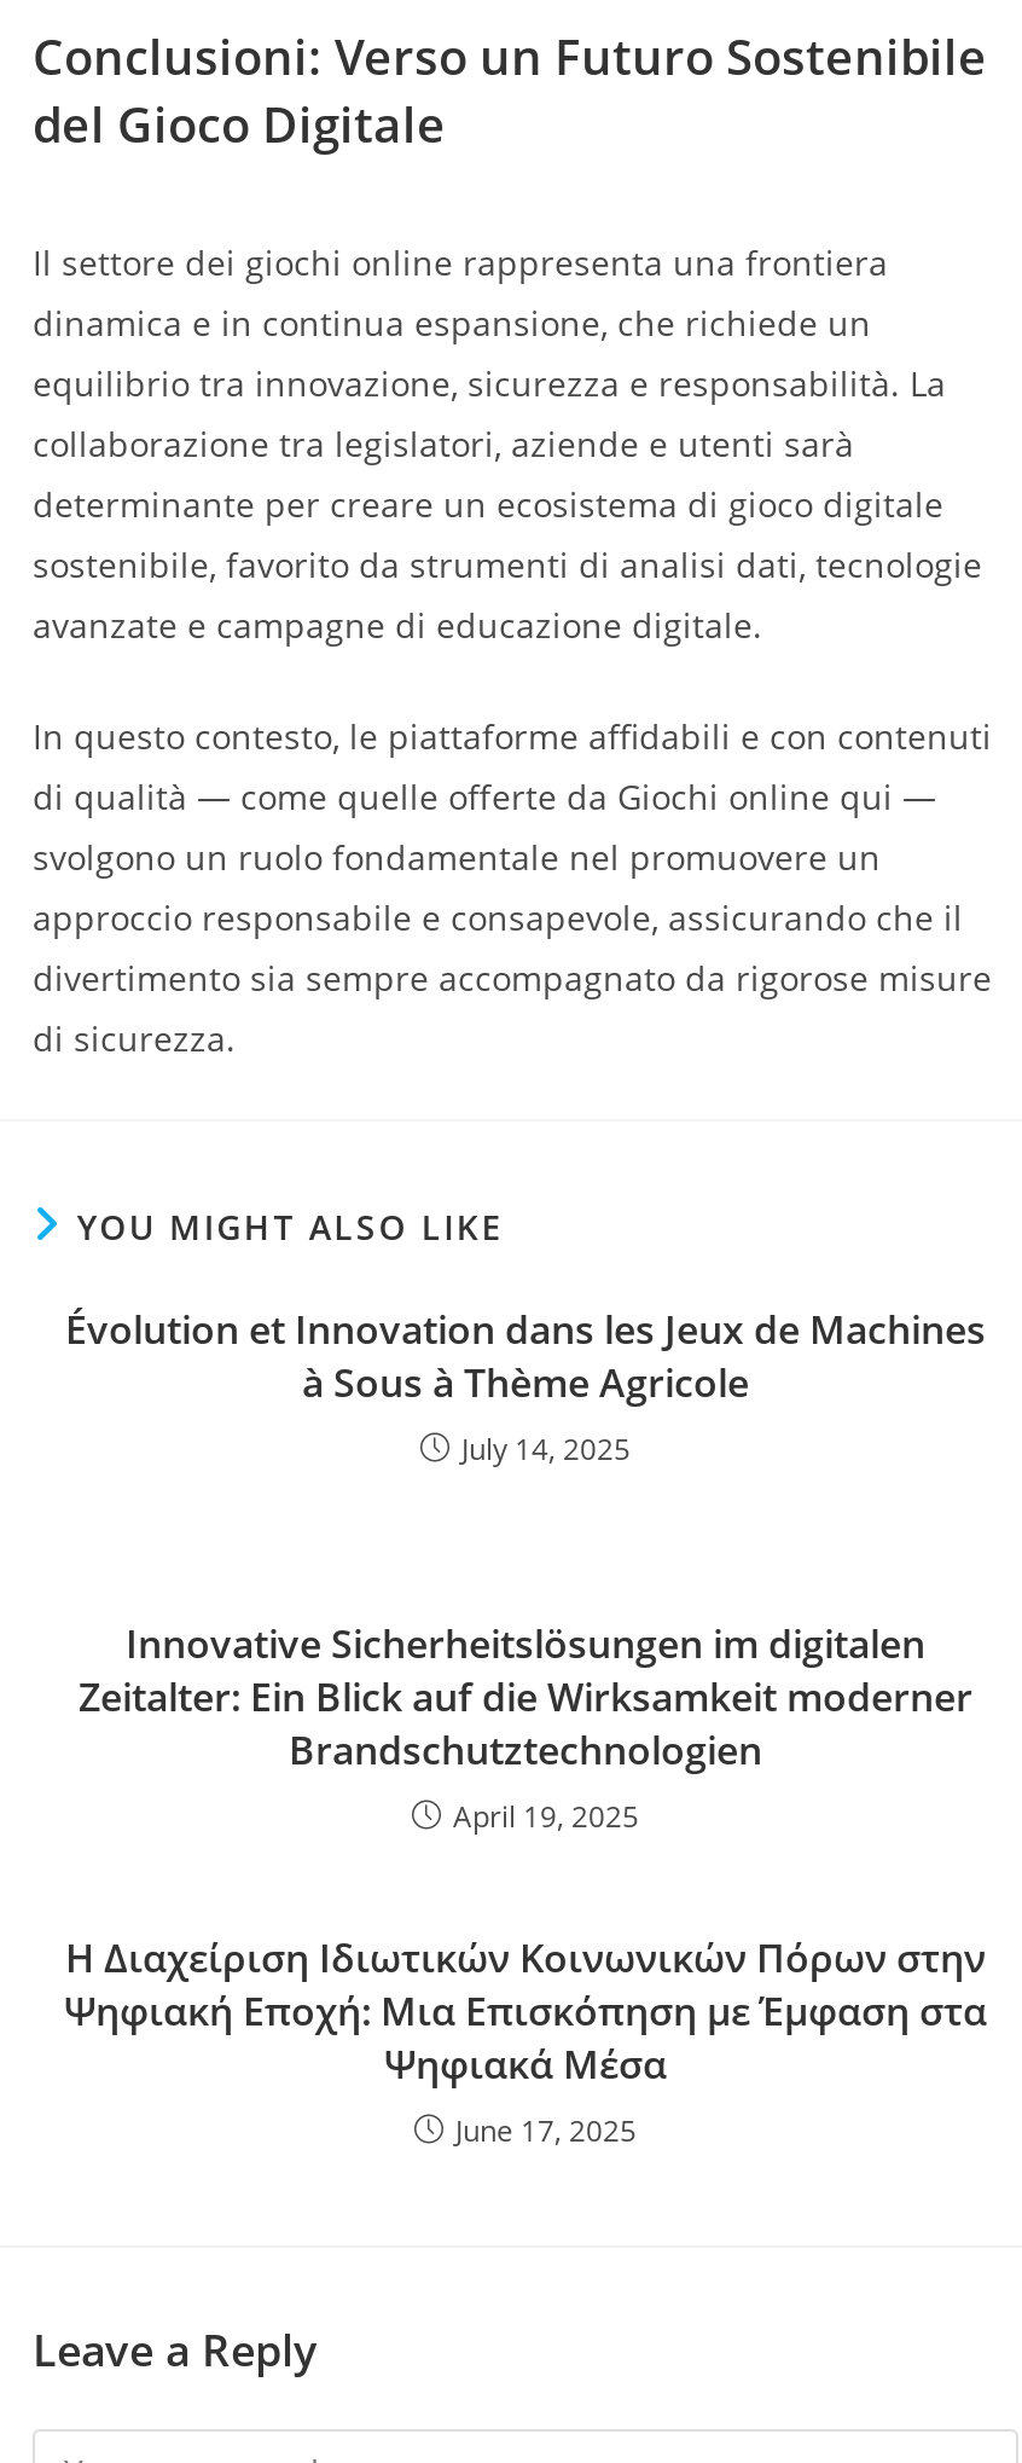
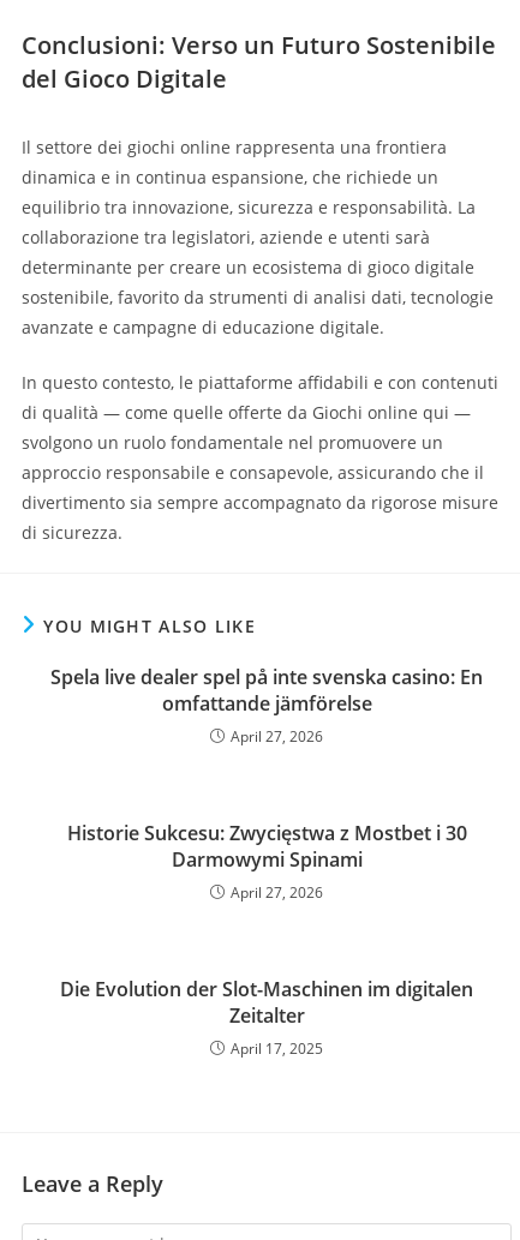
[65,1302,986,1469] Évolution et Innovation dans les Jeux de Machines | à Sous à Thème Agricole | July 14, 2025 -> [50,663,483,746] Spela live dealer spel på inte svenska casino: En | omfattande jämförelse | April 27, 2026
[79,1616,972,1836] Innovative Sicherheitslösungen im digitalen | Zeitalter: Ein Blick auf die Wirksamkeit moderner | Brandschutztechnologien | April 19, 2025 -> [67,819,467,902] Historie Sukcesu: Zwycięstwa z Mostbet i 30 | Darmowymi Spinami | April 27, 2026
[64,1930,987,2150] Η Διαχείριση Ιδιωτικών Κοινωνικών Πόρων στην | Ψηφιακή Εποχή: Μια Επισκόπηση με Έμφαση στα | Ψηφιακά Μέσα | June 17, 2025 -> [60,975,473,1058] Die Evolution der Slot-Maschinen im digitalen | Zeitalter | April 17, 2025

